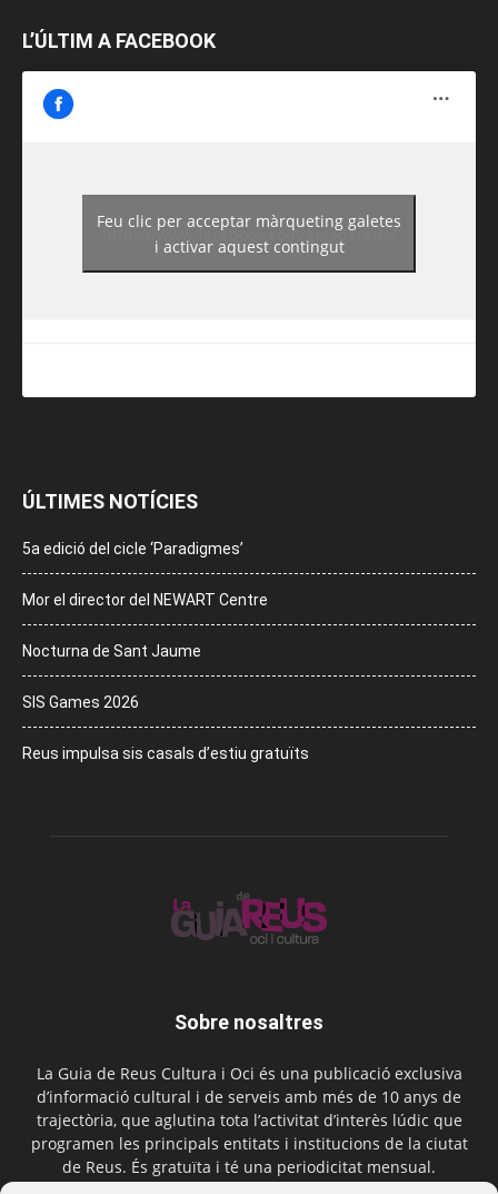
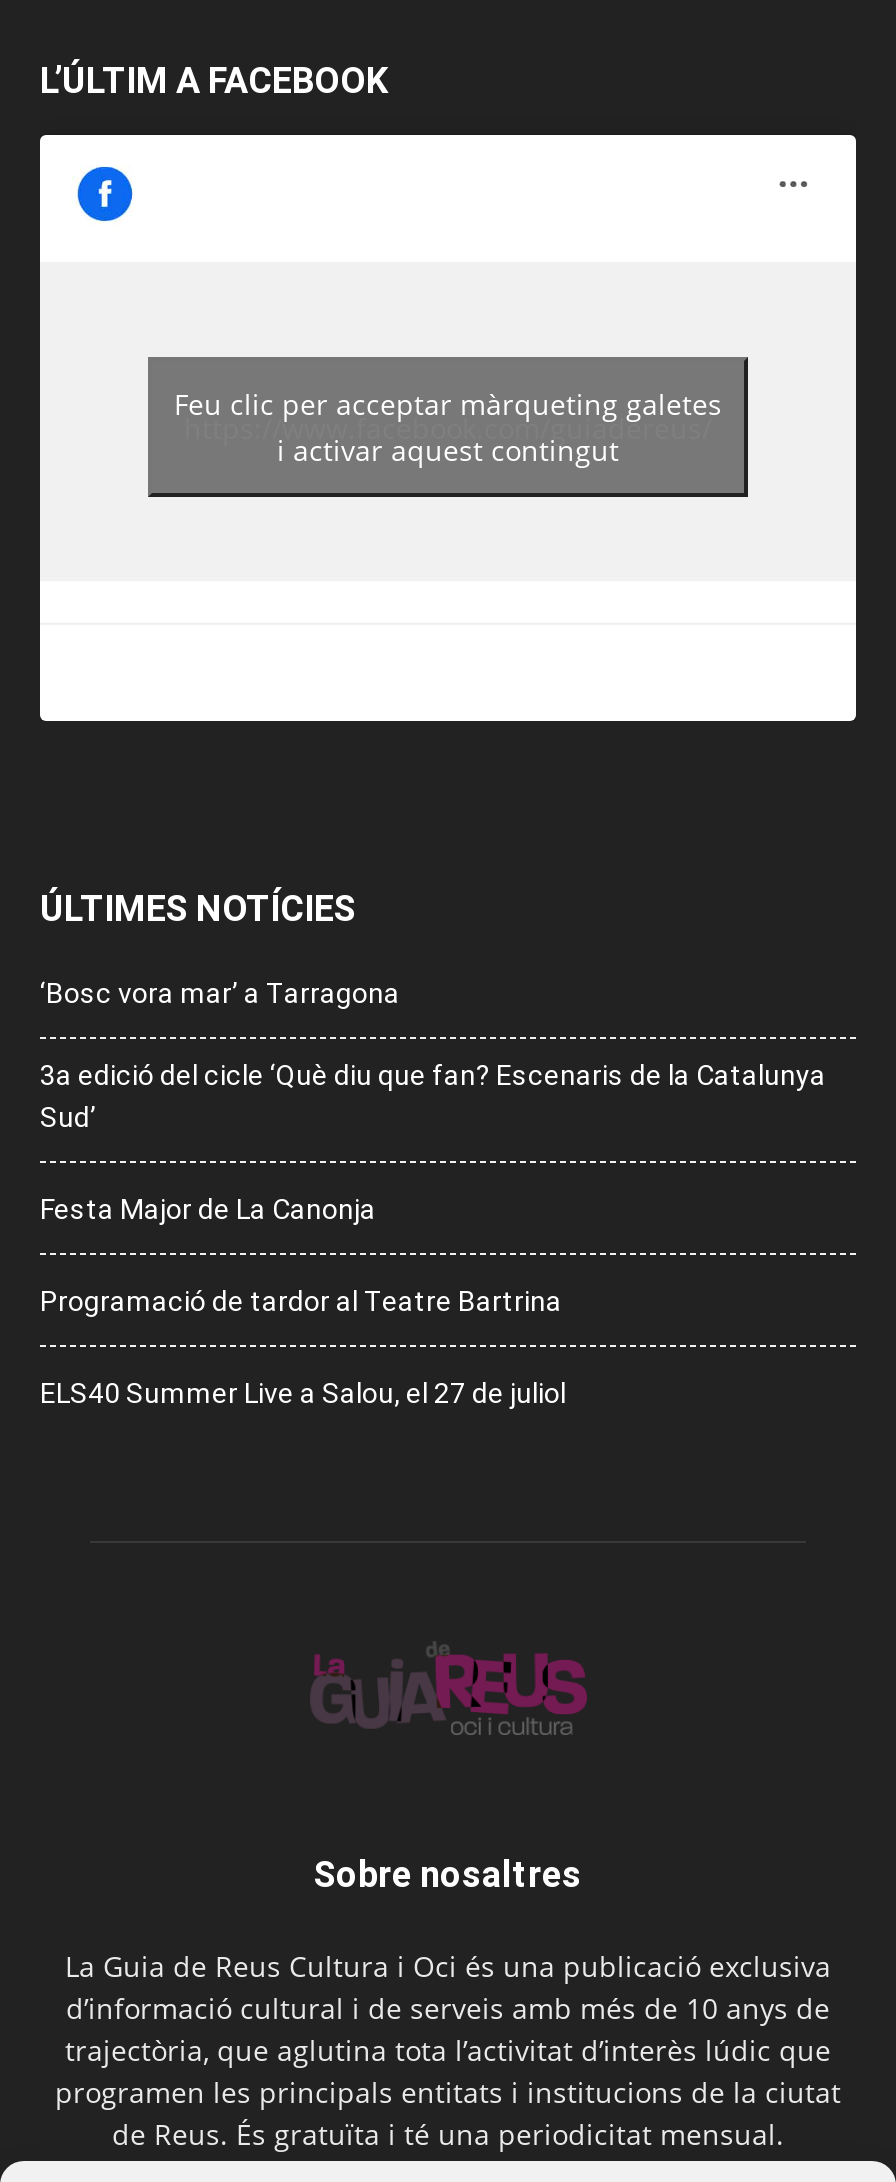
[22,540,243,558] 5a edició del cicle ‘Paradigmes’ -> [40,977,400,1009] ‘Bosc vora mar’ a Tarragona
[22,591,268,609] Mor el director del NEWART Centre -> [40,1059,826,1133] 3a edició del cicle ‘Què diu que fan? Escenaris de la Catalunya | Sud’
[22,642,201,660] Nocturna de Sant Jaume -> [40,1193,376,1225] Festa Major de La Canonja
[22,693,139,711] SIS Games 2026 -> [40,1285,562,1317] Programació de tardor al Teatre Bartrina
[22,745,309,762] Reus impulsa sis casals d’estiu gratuïts -> [40,1377,566,1409] ELS40 Summer Live a Salou, el 27 de juliol

